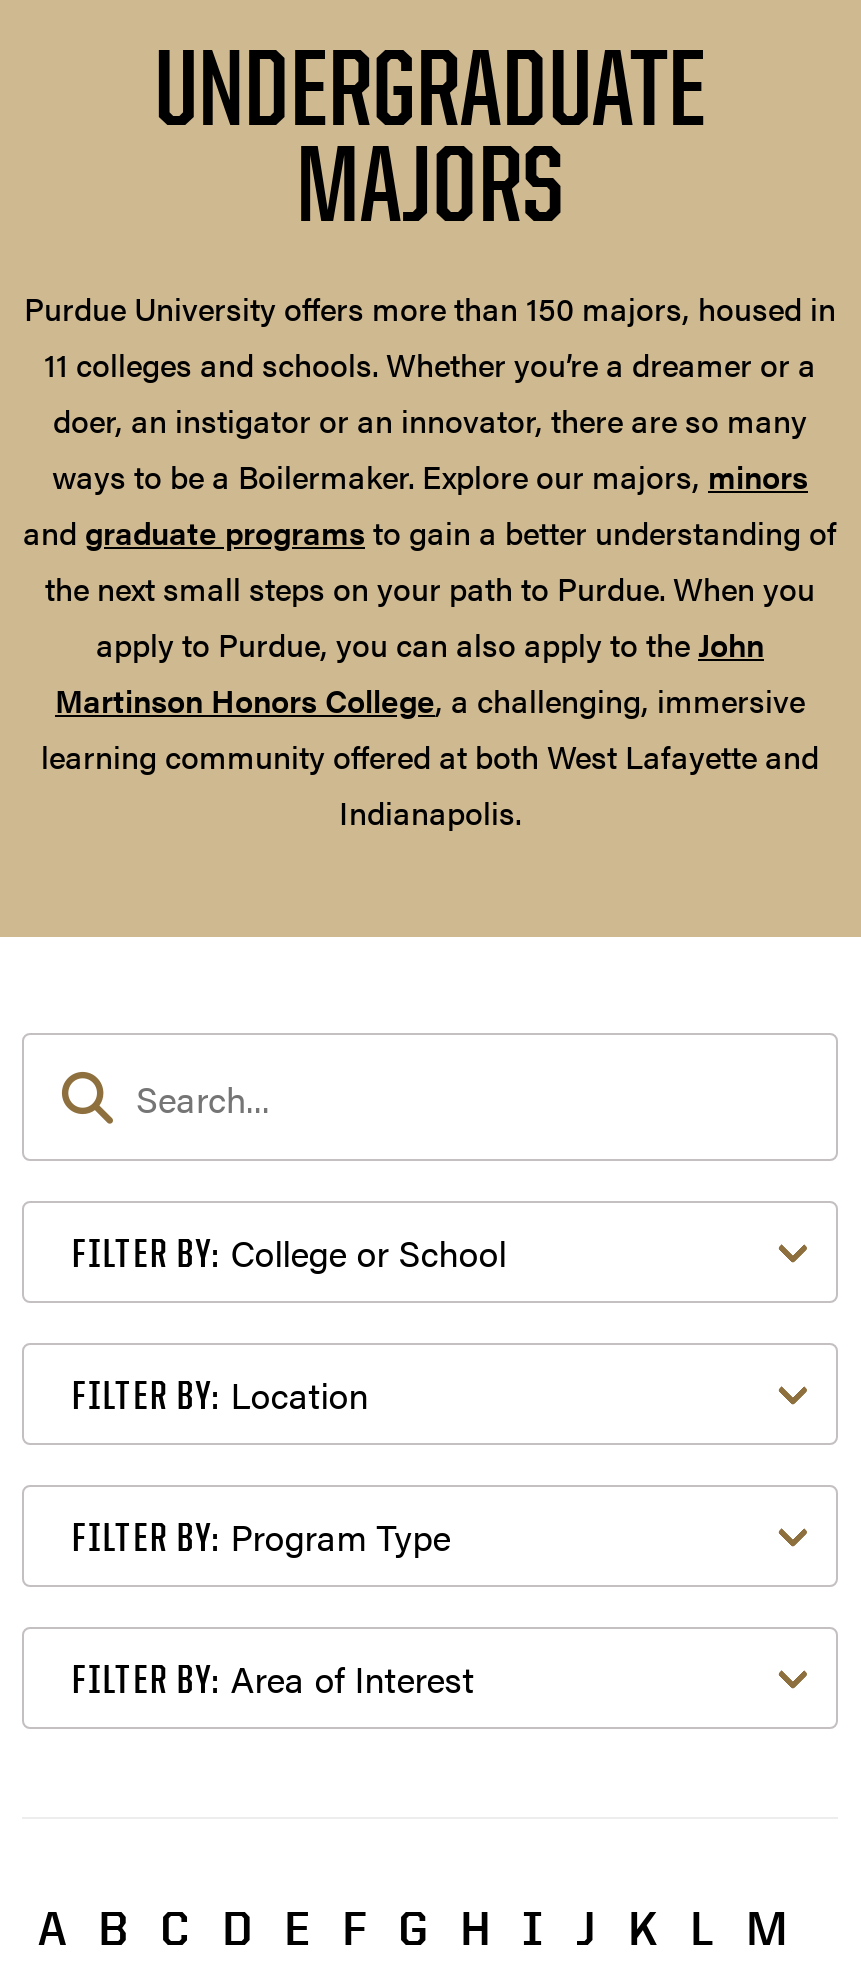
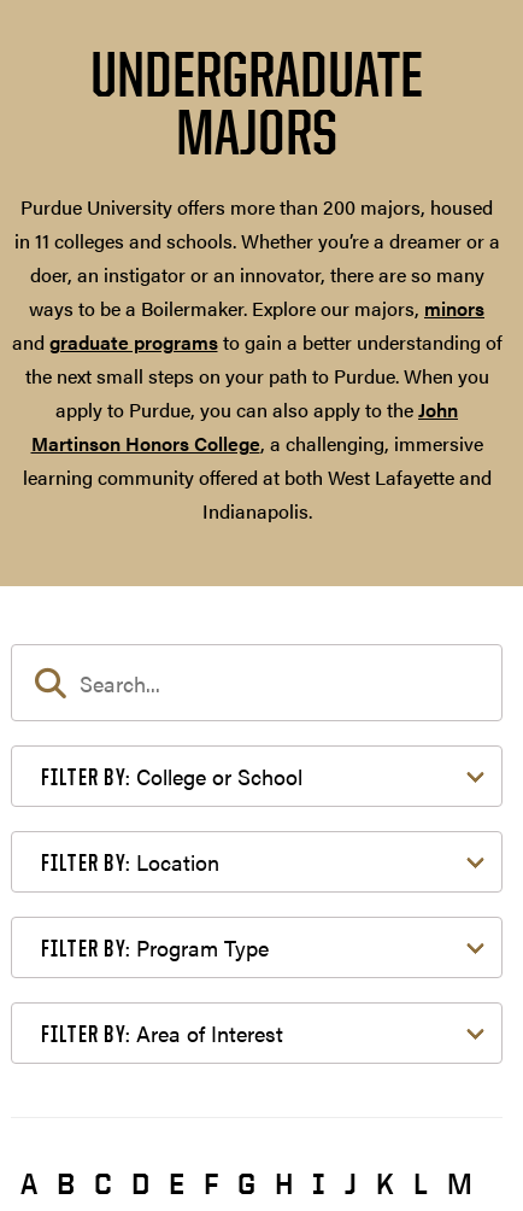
[24,285,836,387] Purdue University offers more than 150 majors, housed in | 11 colleges and schools. Whether you’re a dreamer or a -> [14,193,500,255] Purdue University offers more than 200 majors, housed | in 11 colleges and schools. Whether you’re a dreamer or a

